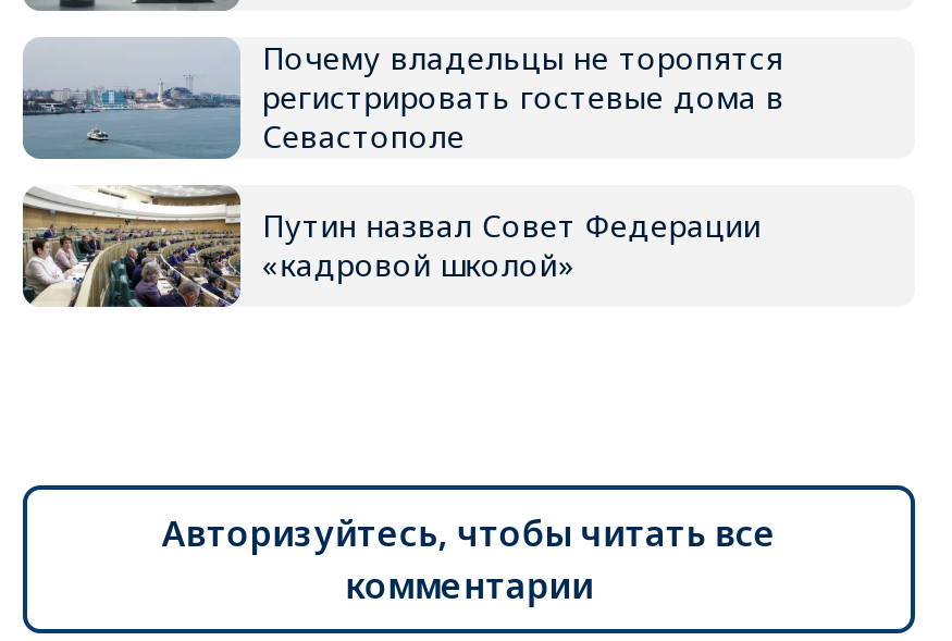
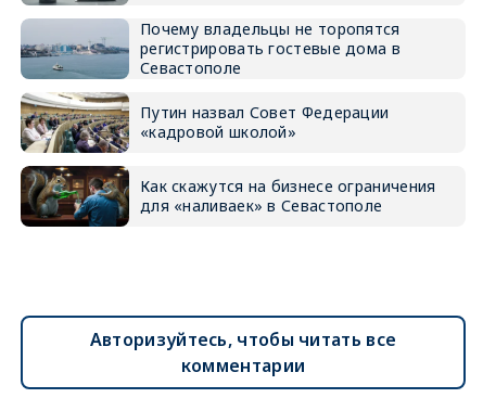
none -> [20,165,436,228] [image] | Как скажутся на бизнесе ограничения | для «наливаек» в Севастополе

